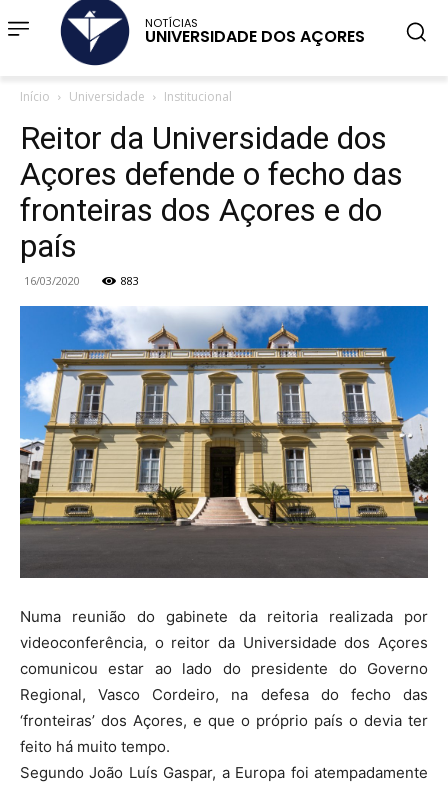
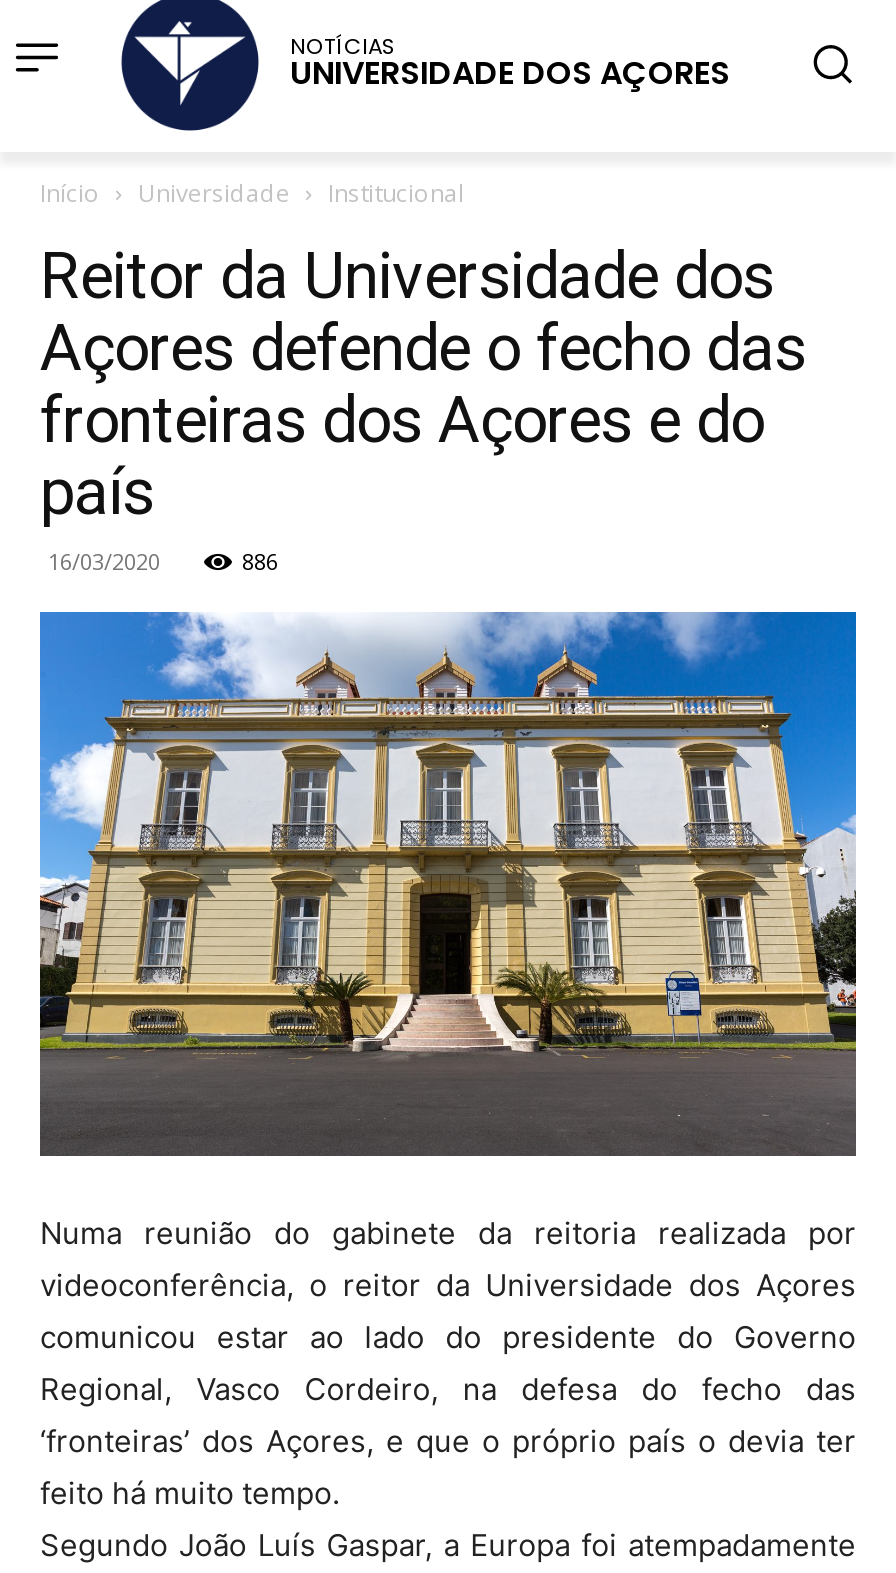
[121,273,139,288] 883 -> [242,546,278,576] 886

